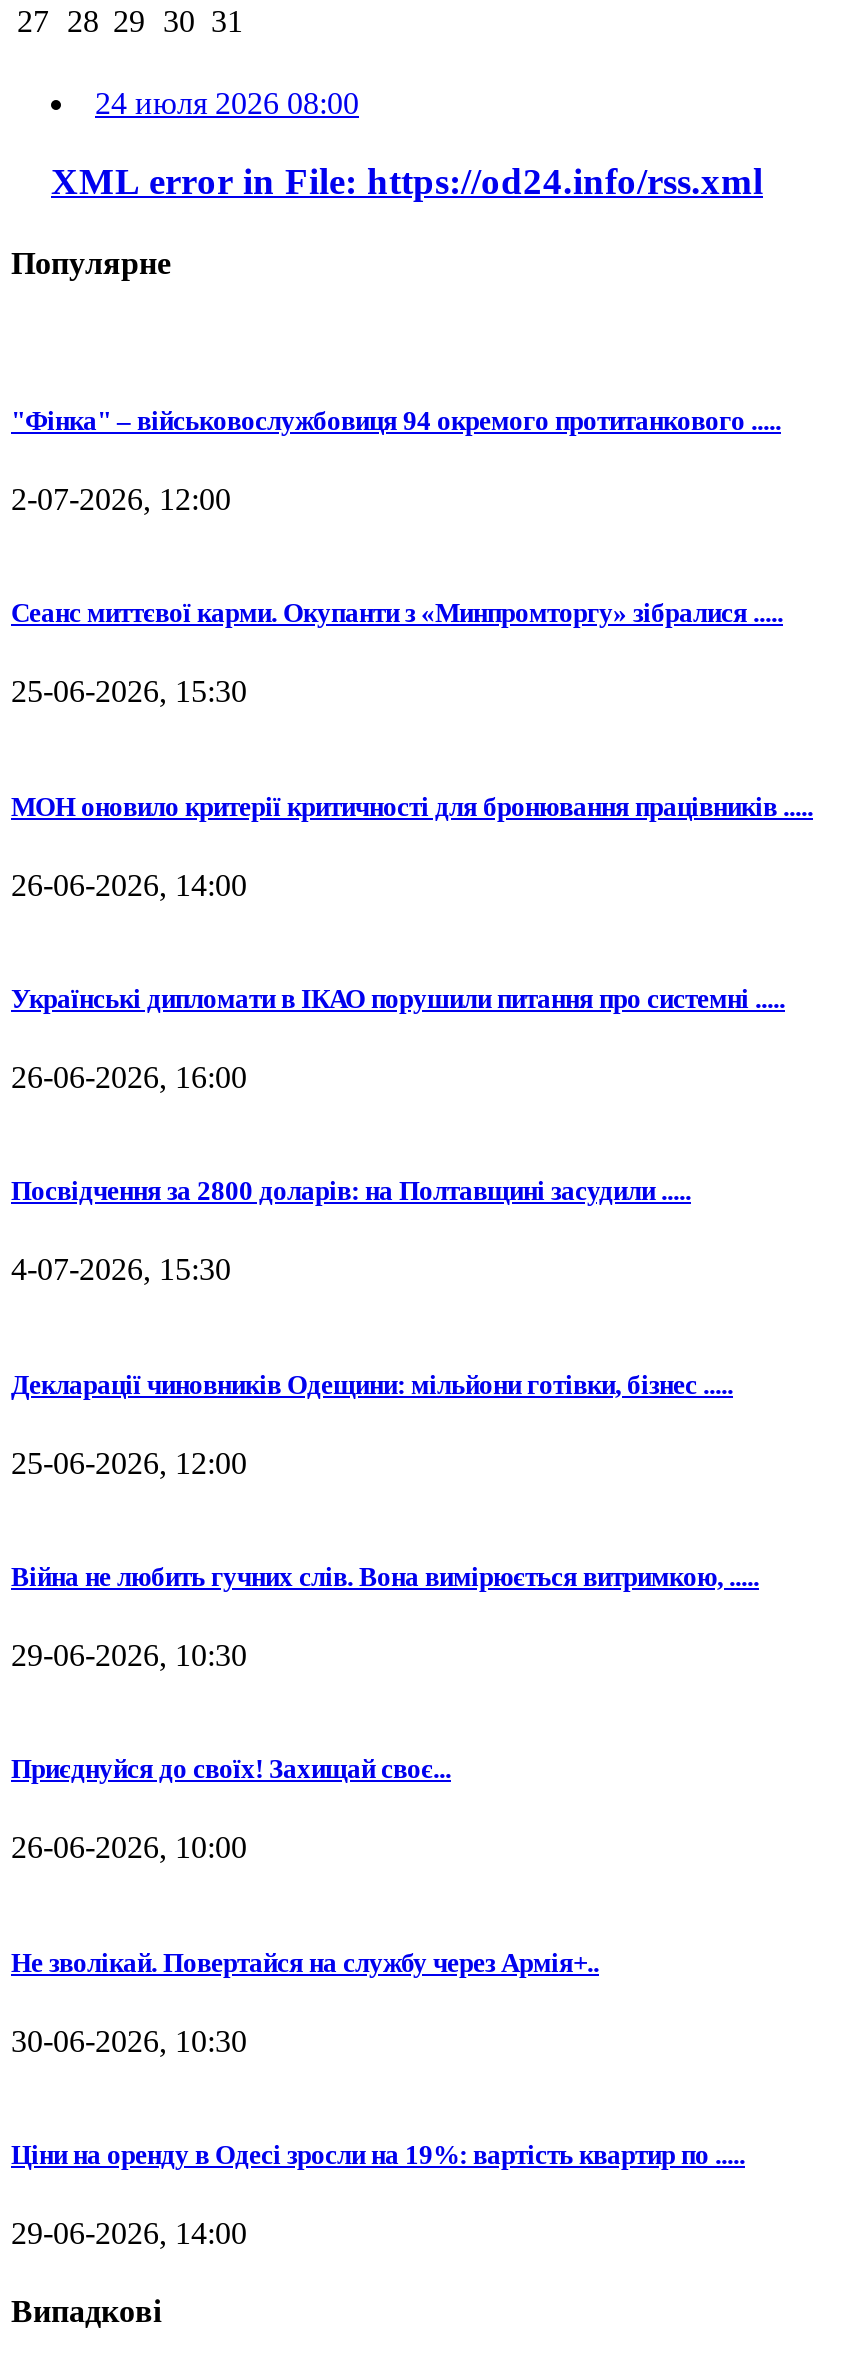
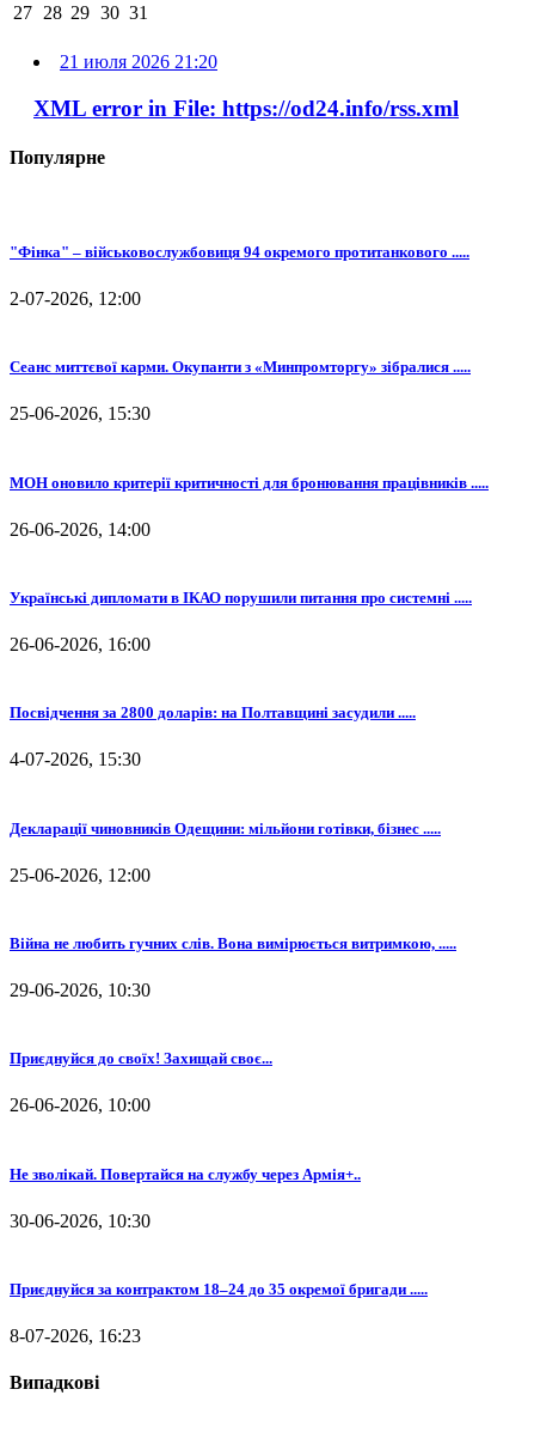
[95,87,359,121] 24 июля 2026 08:00 -> [60,52,217,72] 21 июля 2026 21:20
[11,2140,745,2170] Ціни на оренду в Одесі зросли на 19%: вартість квартир по ..... -> [10,1280,428,1298] Приєднуйся за контрактом 18–24 до 35 окремої бригади .....
[11,2216,247,2250] 29-06-2026, 14:00 -> [10,1326,141,1346] 8-07-2026, 16:23

